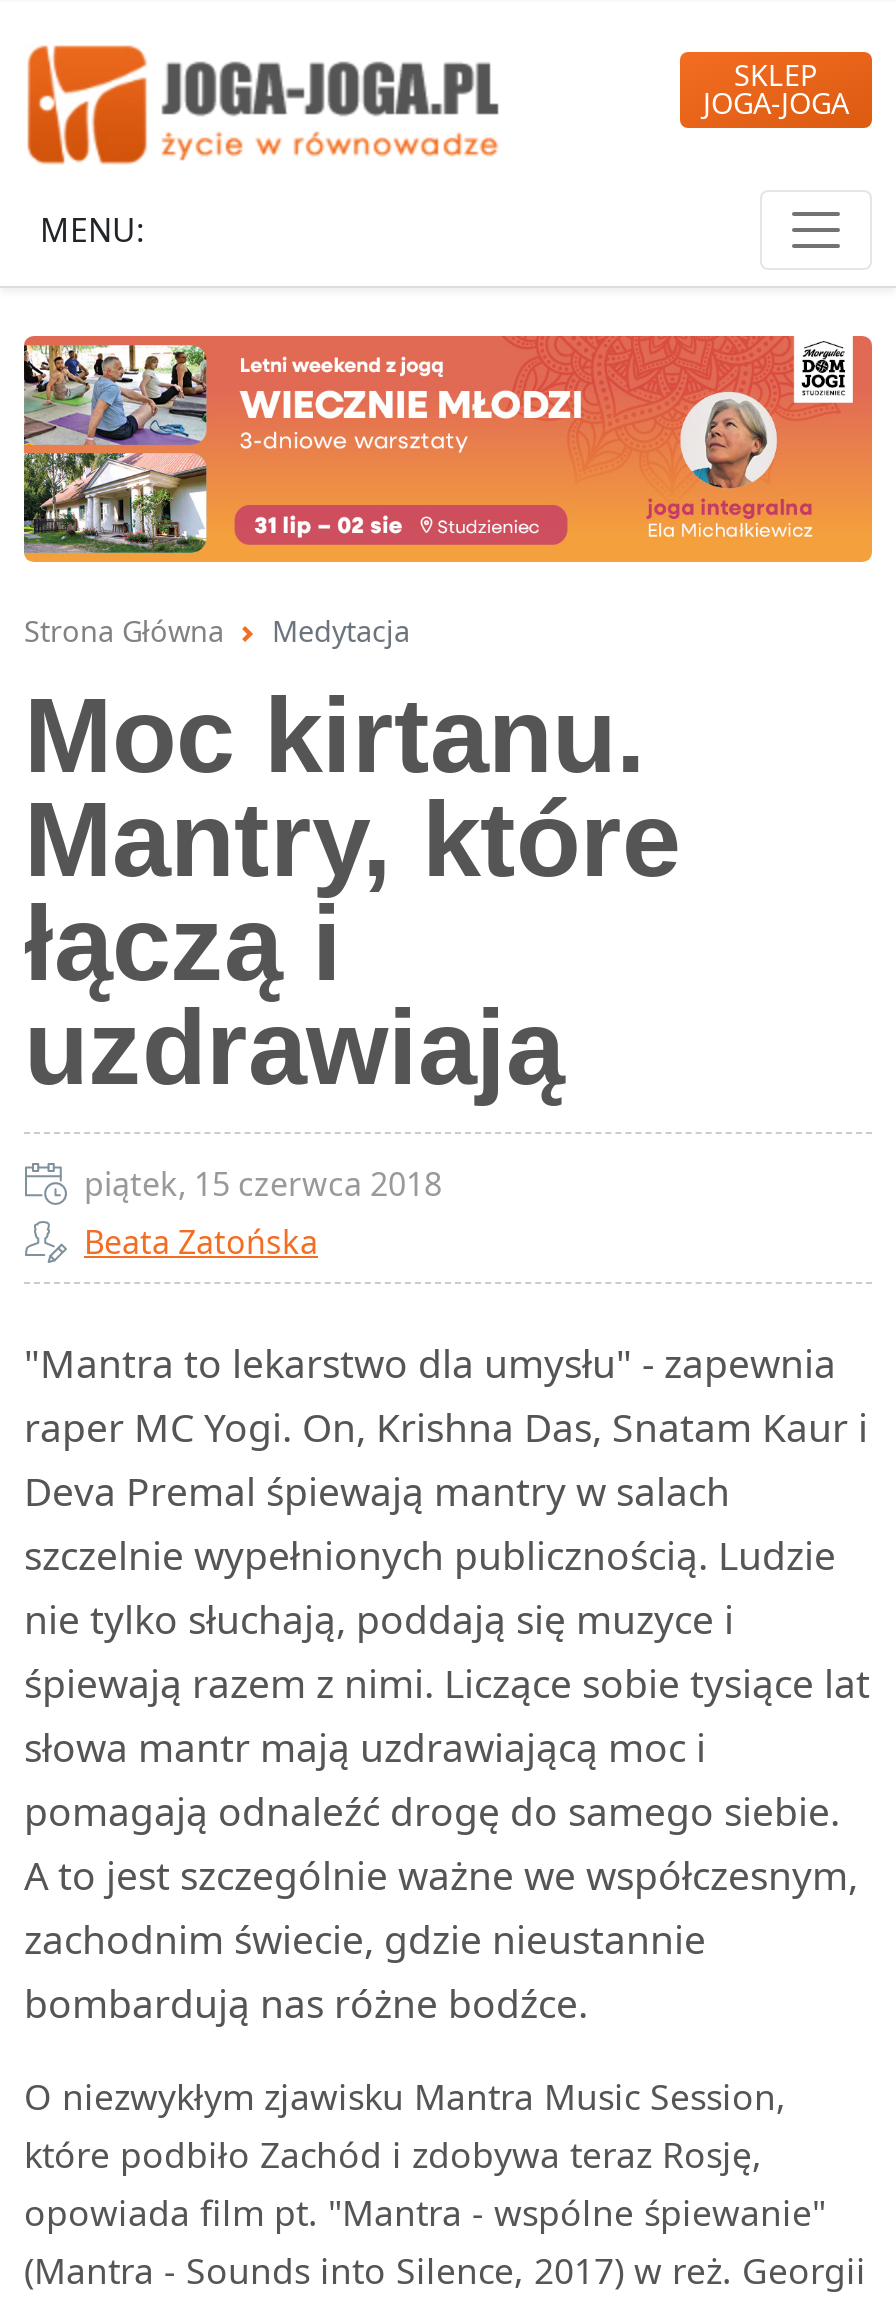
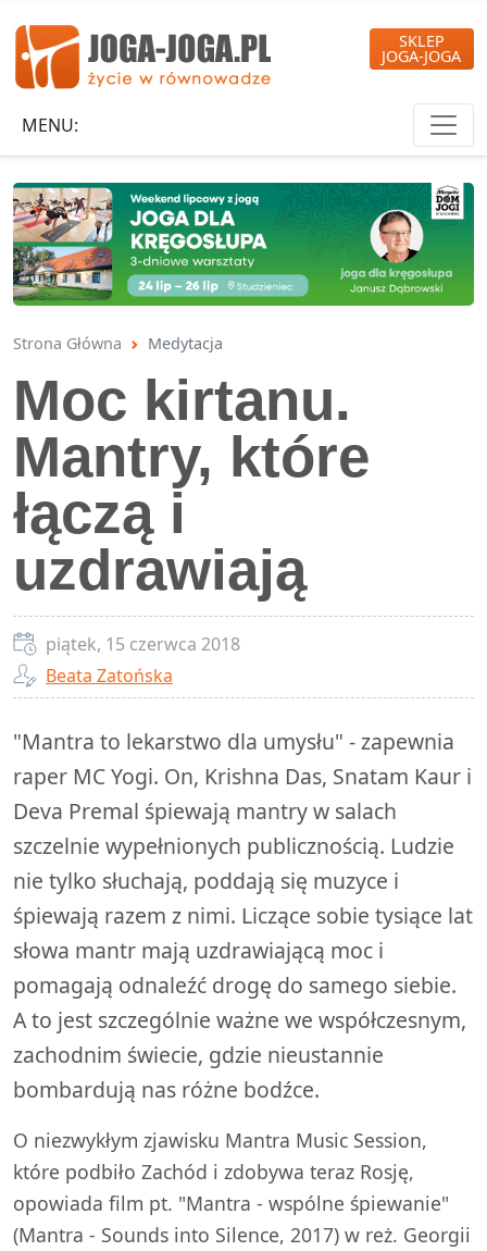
[22,334,874,564] [image] -> [12,182,475,307] [image]

